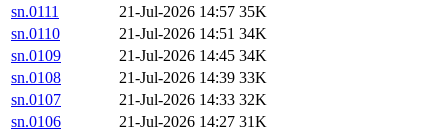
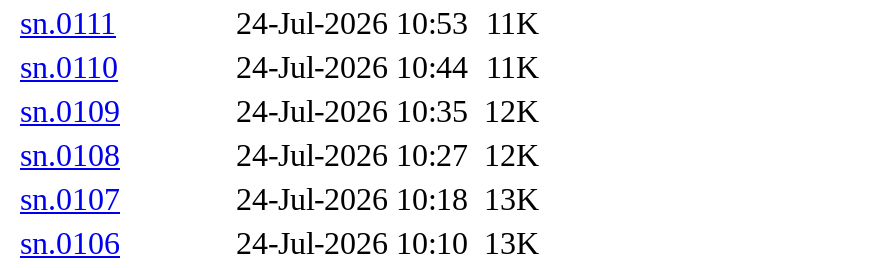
[119,3,267,20] 21-Jul-2026 14:57 35K -> [236,7,540,41] 24-Jul-2026 10:53 11K
[119,25,267,42] 21-Jul-2026 14:51 34K -> [236,51,540,85] 24-Jul-2026 10:44 11K
[119,47,267,64] 21-Jul-2026 14:45 34K -> [236,95,540,129] 24-Jul-2026 10:35 12K
[119,69,267,86] 21-Jul-2026 14:39 33K -> [236,139,540,173] 24-Jul-2026 10:27 12K
[119,91,267,108] 21-Jul-2026 14:33 32K -> [236,183,540,217] 24-Jul-2026 10:18 13K
[119,113,267,130] 21-Jul-2026 14:27 31K -> [236,227,540,261] 24-Jul-2026 10:10 13K

